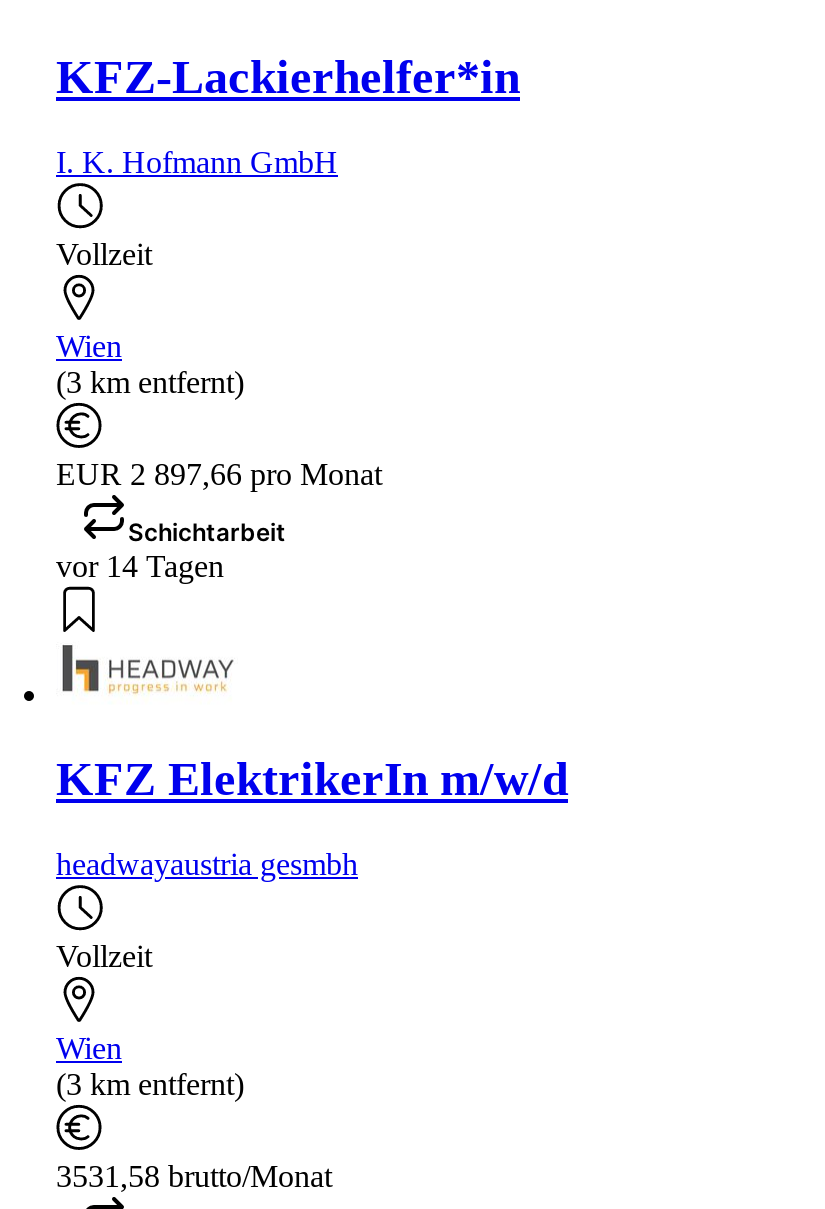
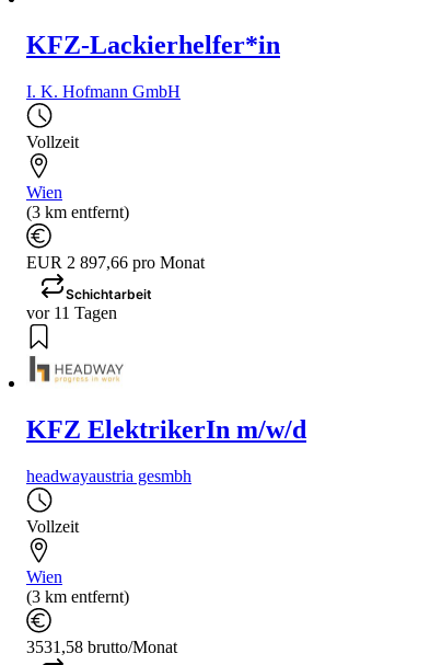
[56,549,224,583] vor 14 Tagen -> [26,303,117,322] vor 11 Tagen

